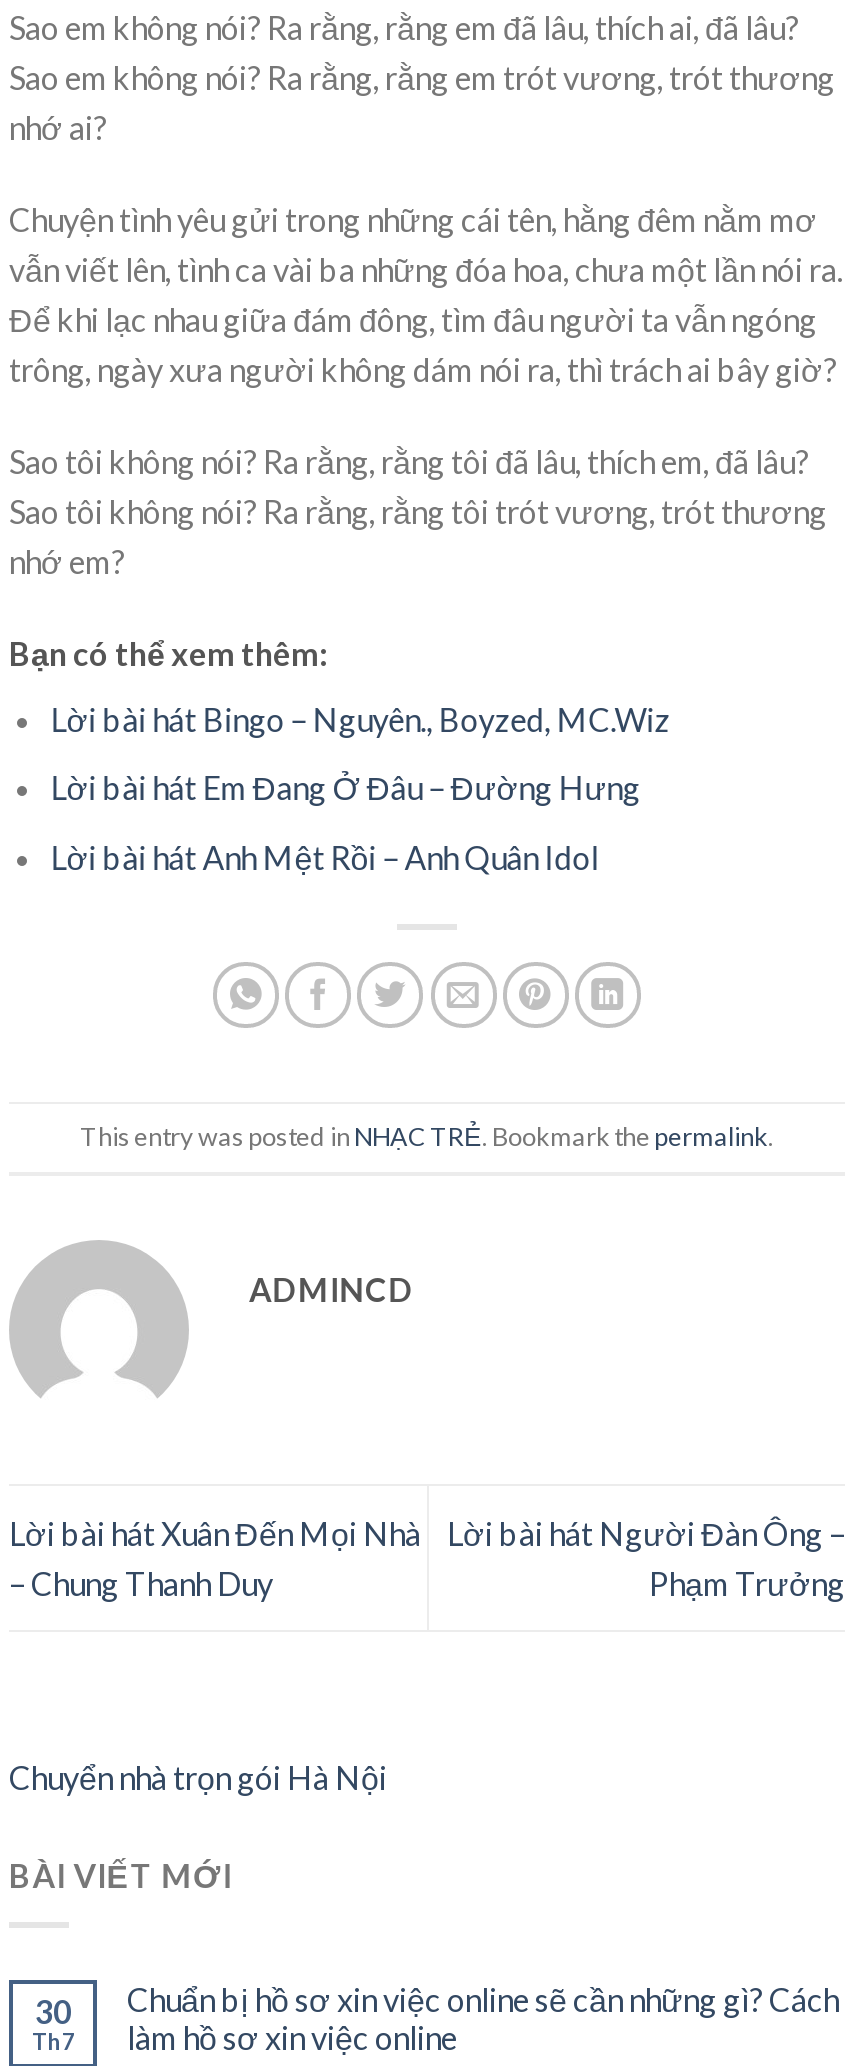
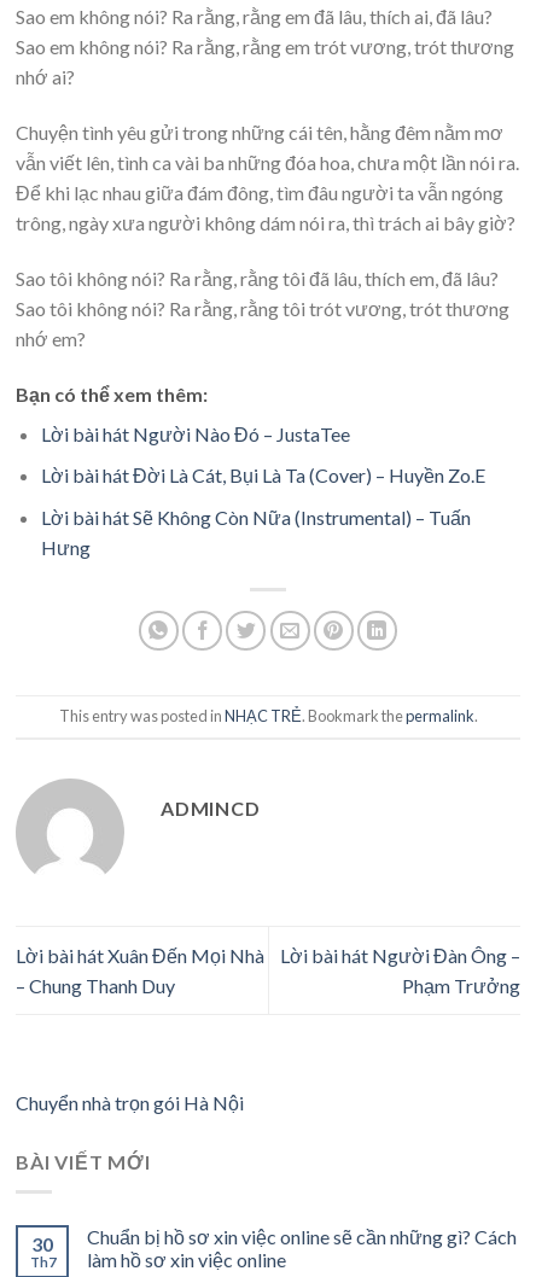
[51,699,671,737] Lời bài hát Bingo – Nguyên., Boyzed, MC.Wiz -> [41,422,350,445] Lời bài hát Người Nào Đó – JustaTee
[51,768,641,806] Lời bài hát Em Đang Ở Đâu – Đường Hưng -> [41,464,485,487] Lời bài hát Đời Là Cát, Bụi Là Ta (Cover) – Huyền Zo.E
[51,837,599,875] Lời bài hát Anh Mệt Rồi – Anh Quân Idol -> [41,505,471,558] Lời bài hát Sẽ Không Còn Nữa (Instrumental) – Tuấn | Hưng

